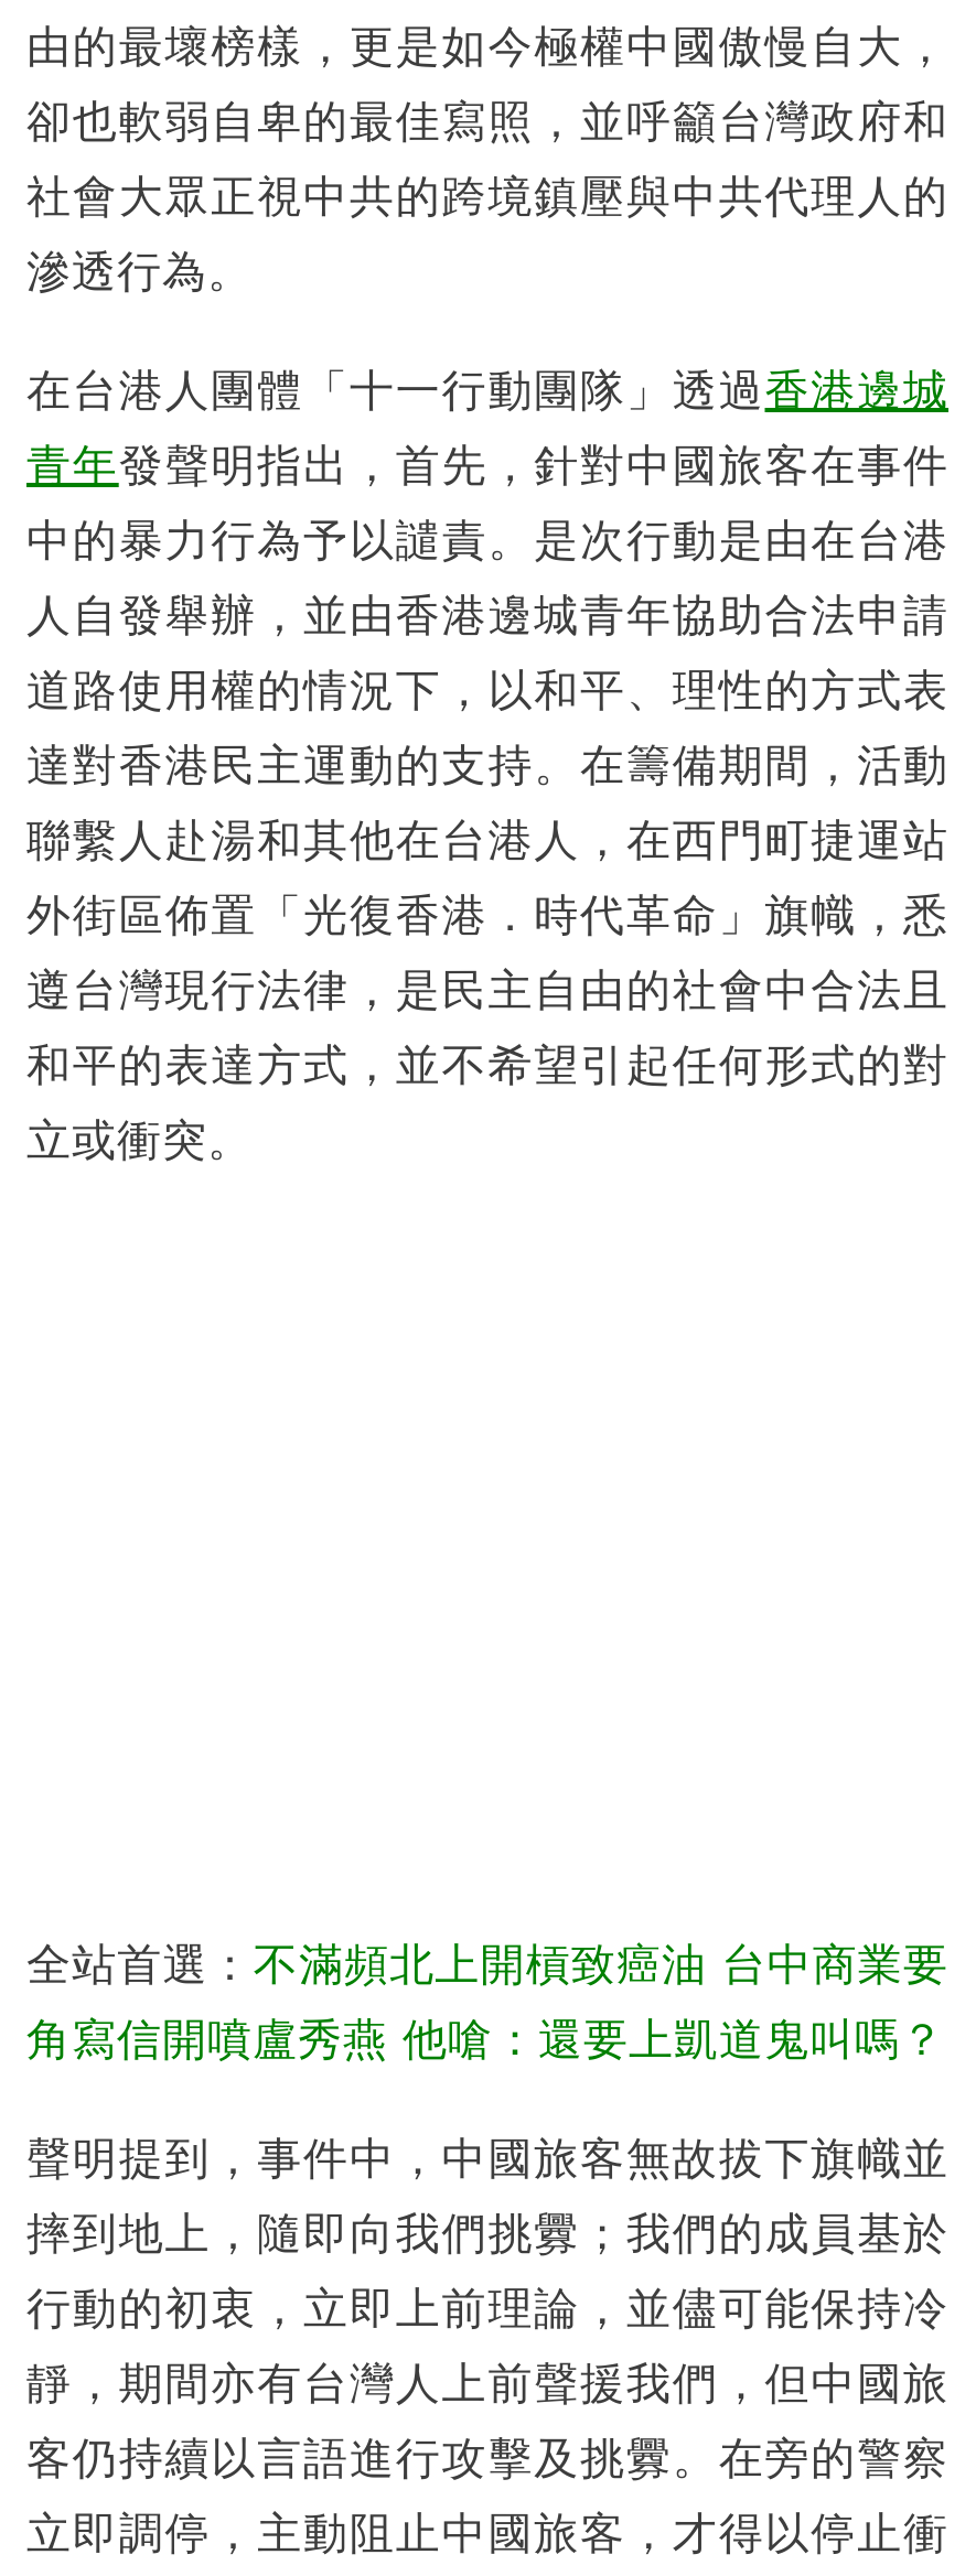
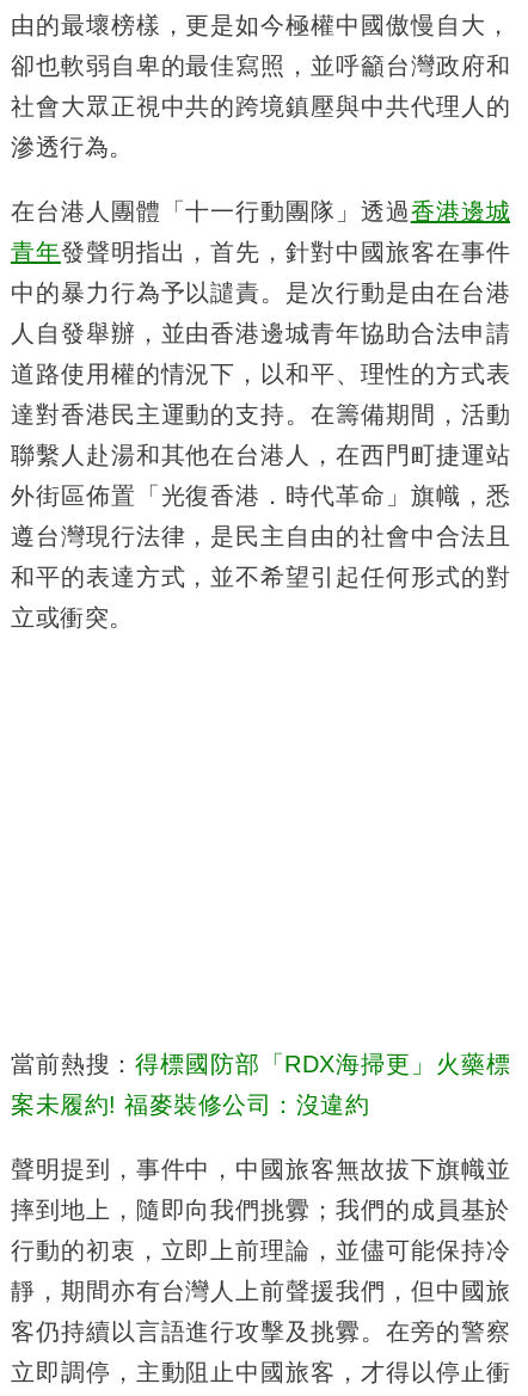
[26,1939,948,1987] 全站首選：不滿頻北上開槓致癌油 台中商業要 -> [11,1050,510,1077] 當前熱搜：得標國防部「RDX海掃更」火藥標
[26,2014,945,2062] 角寫信開噴盧秀燕 他嗆：還要上凱道鬼叫嗎？ -> [11,1091,369,1117] 案未履約! 福麥裝修公司：沒違約

